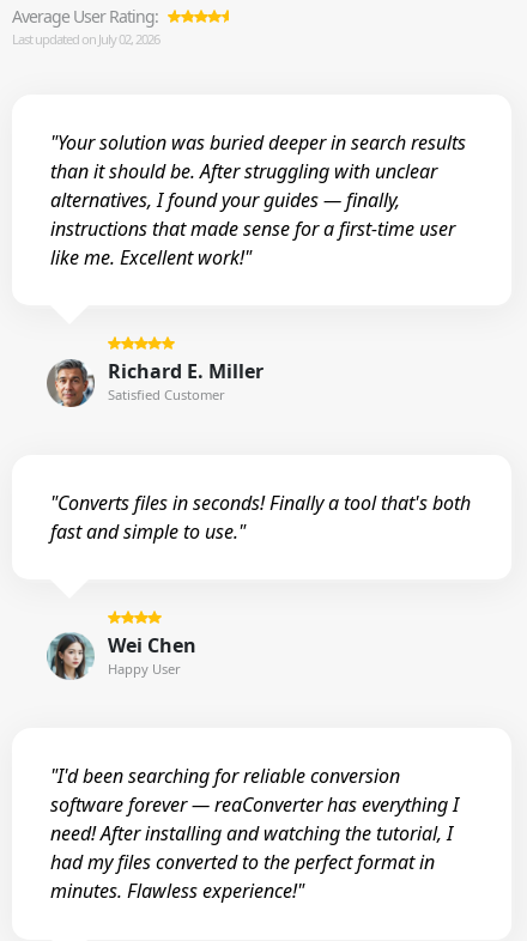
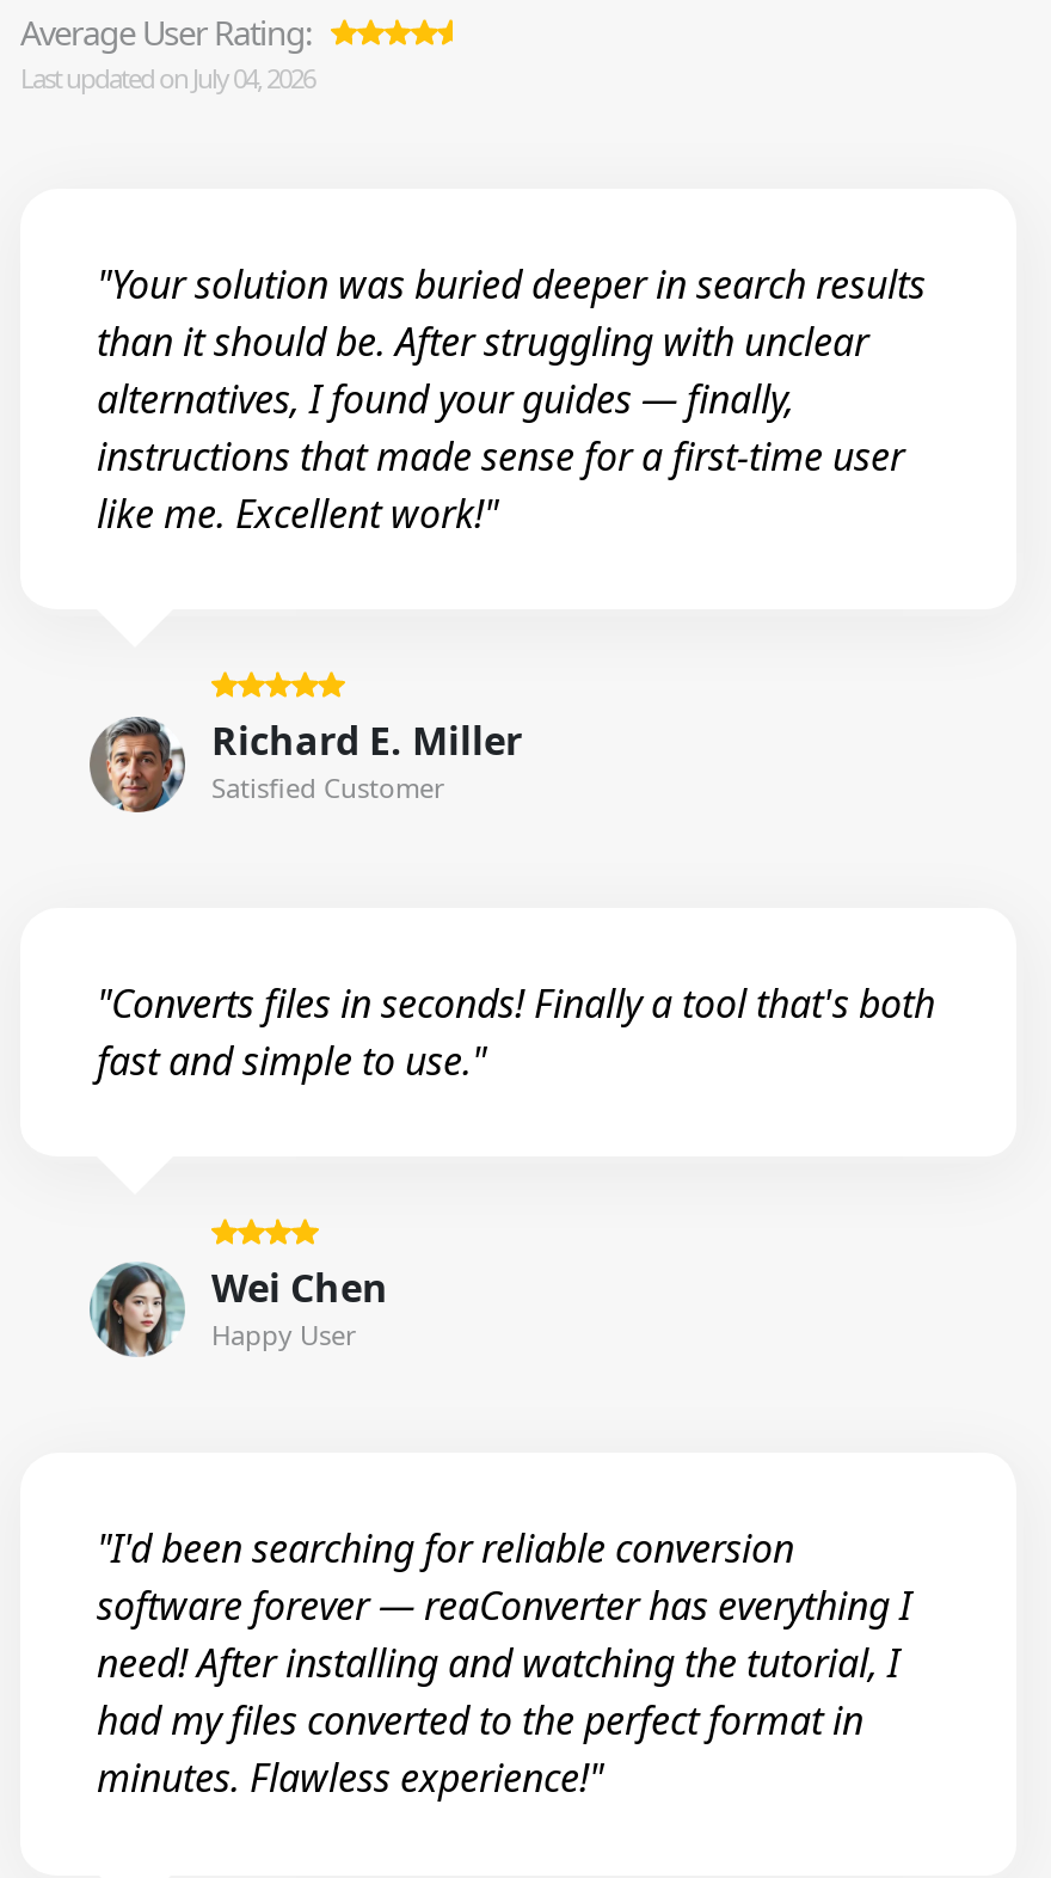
[12,30,159,48] Last updated on July 02, 2026 -> [20,59,314,95] Last updated on July 04, 2026

